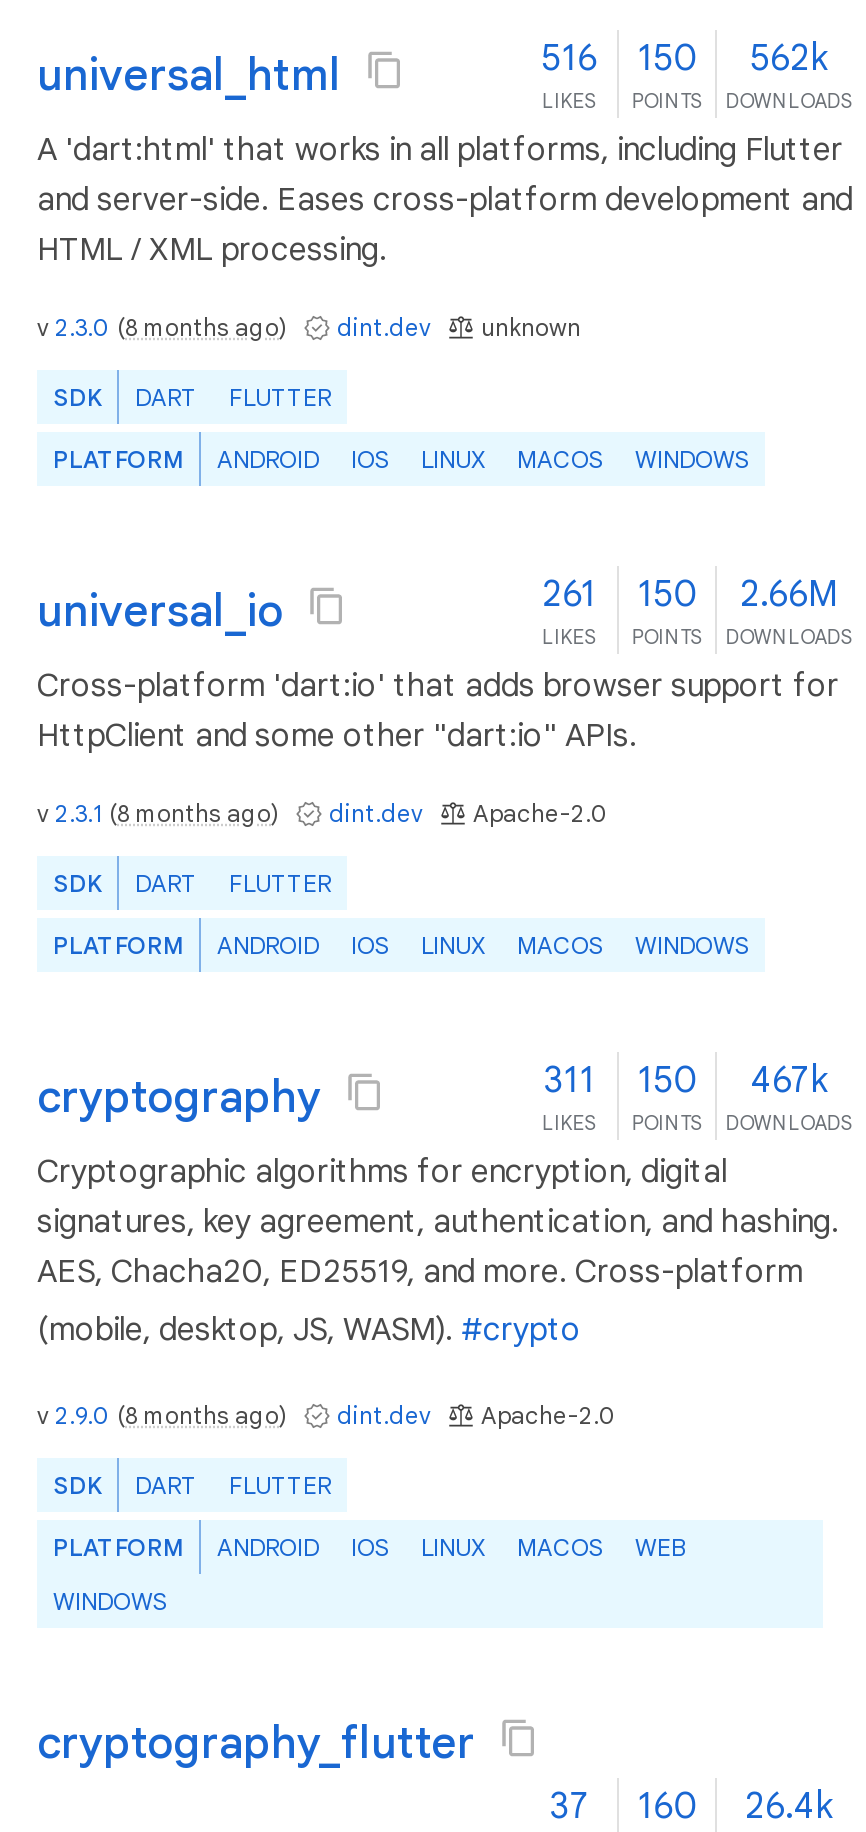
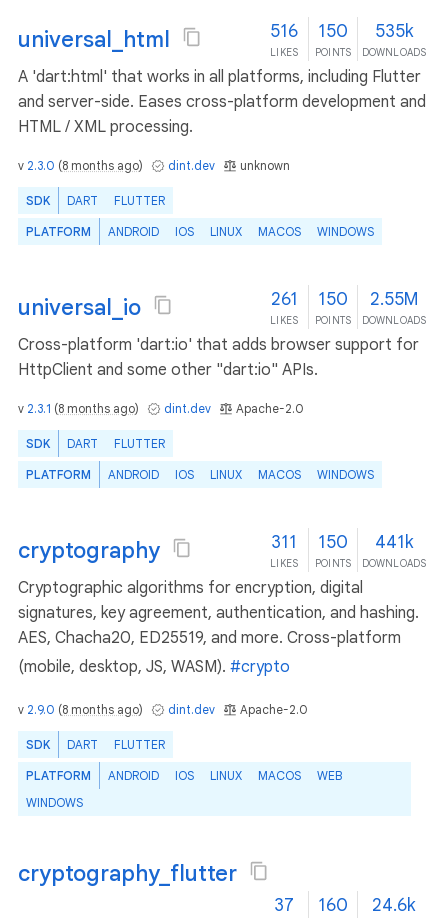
[541,36,828,80] 516 150 562k -> [270,20,413,42] 516 150 535k
[542,572,838,616] 261 150 2.66M -> [271,288,418,310] 261 150 2.55M
[543,1058,828,1102] 311 150 467k -> [271,531,413,553] 311 150 441k
[549,1784,833,1828] 37 160 26.4k -> [274,894,416,916] 37 160 24.6k

